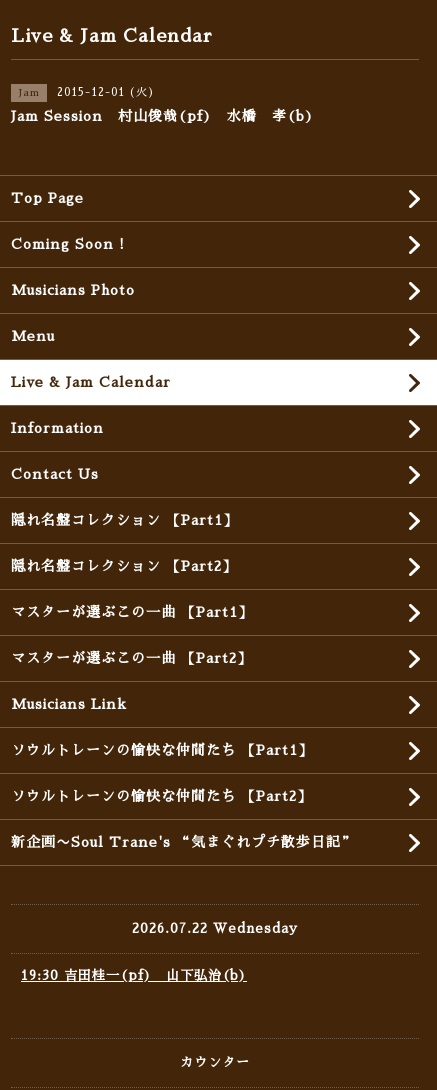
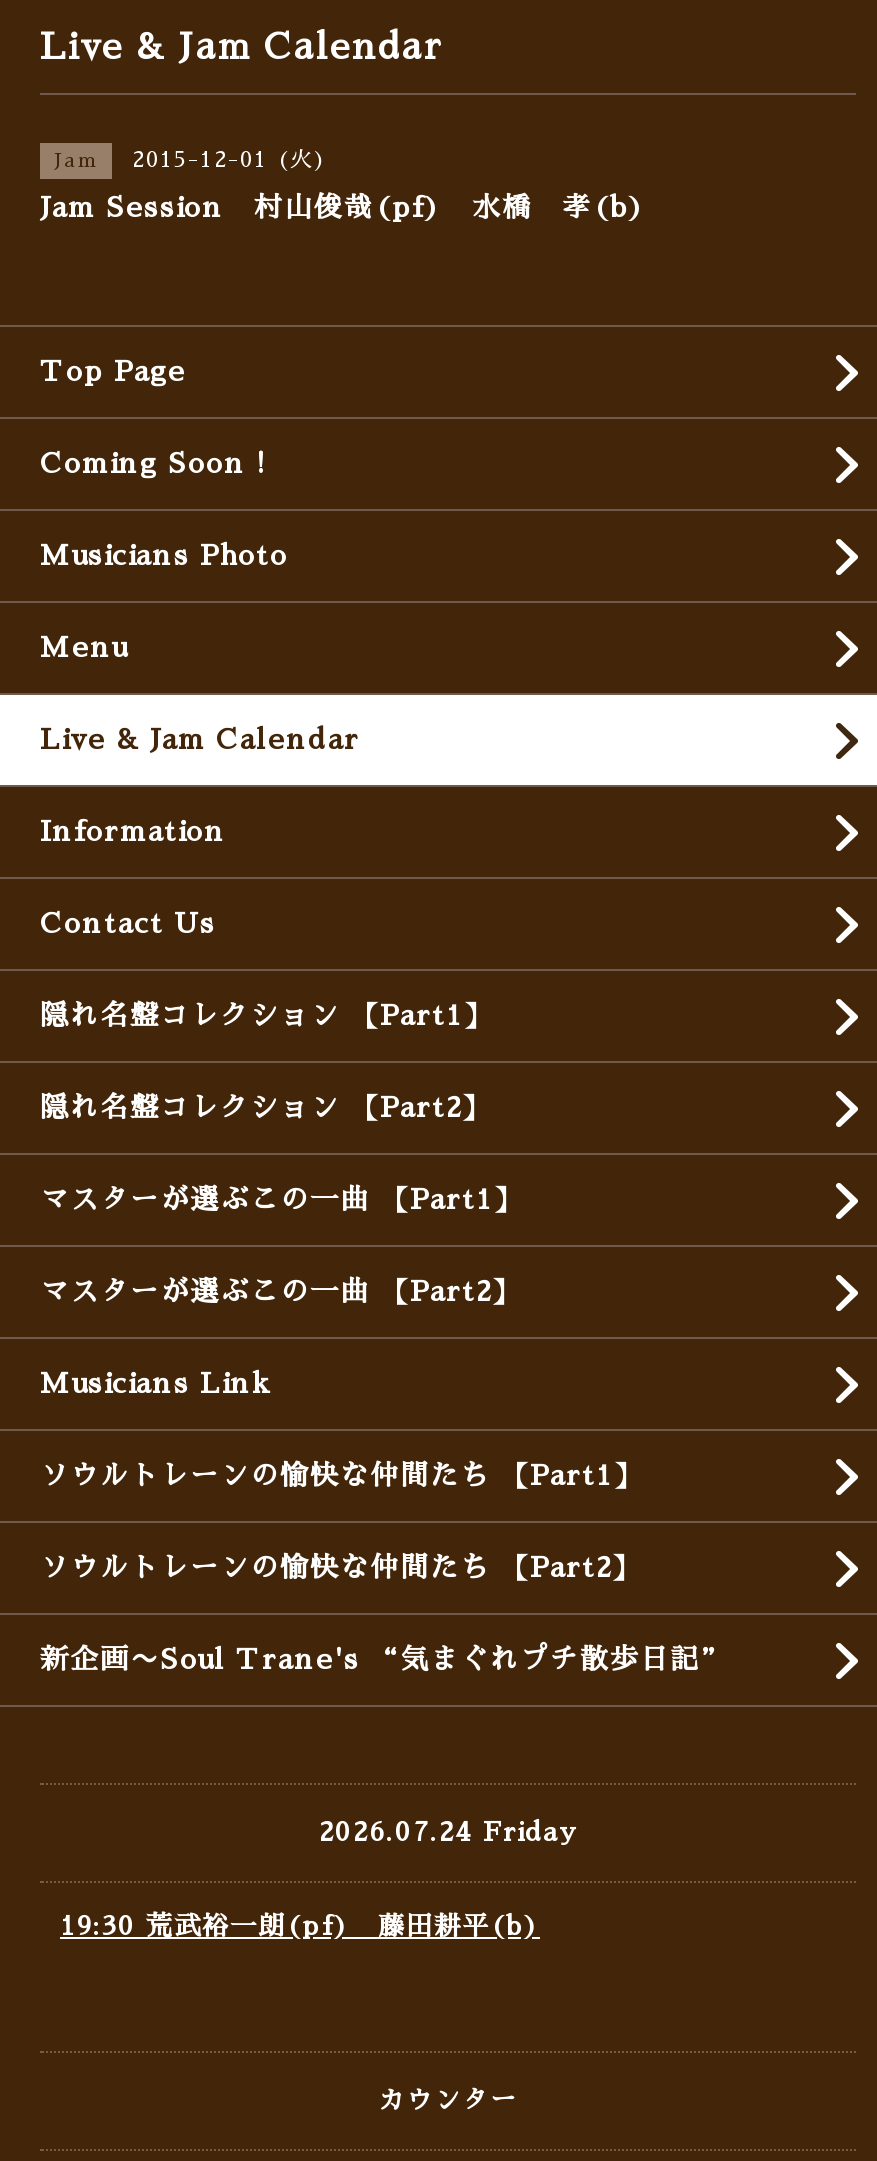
[132,922,298,935] 2026.07.22 Wednesday -> [319,1819,577,1845] 2026.07.24 Friday
[21,969,247,982] 19:30 吉田桂一(pf) 山下弘治(b) -> [60,1913,540,1939] 19:30 荒武裕一朗(pf) 藤田耕平(b)

